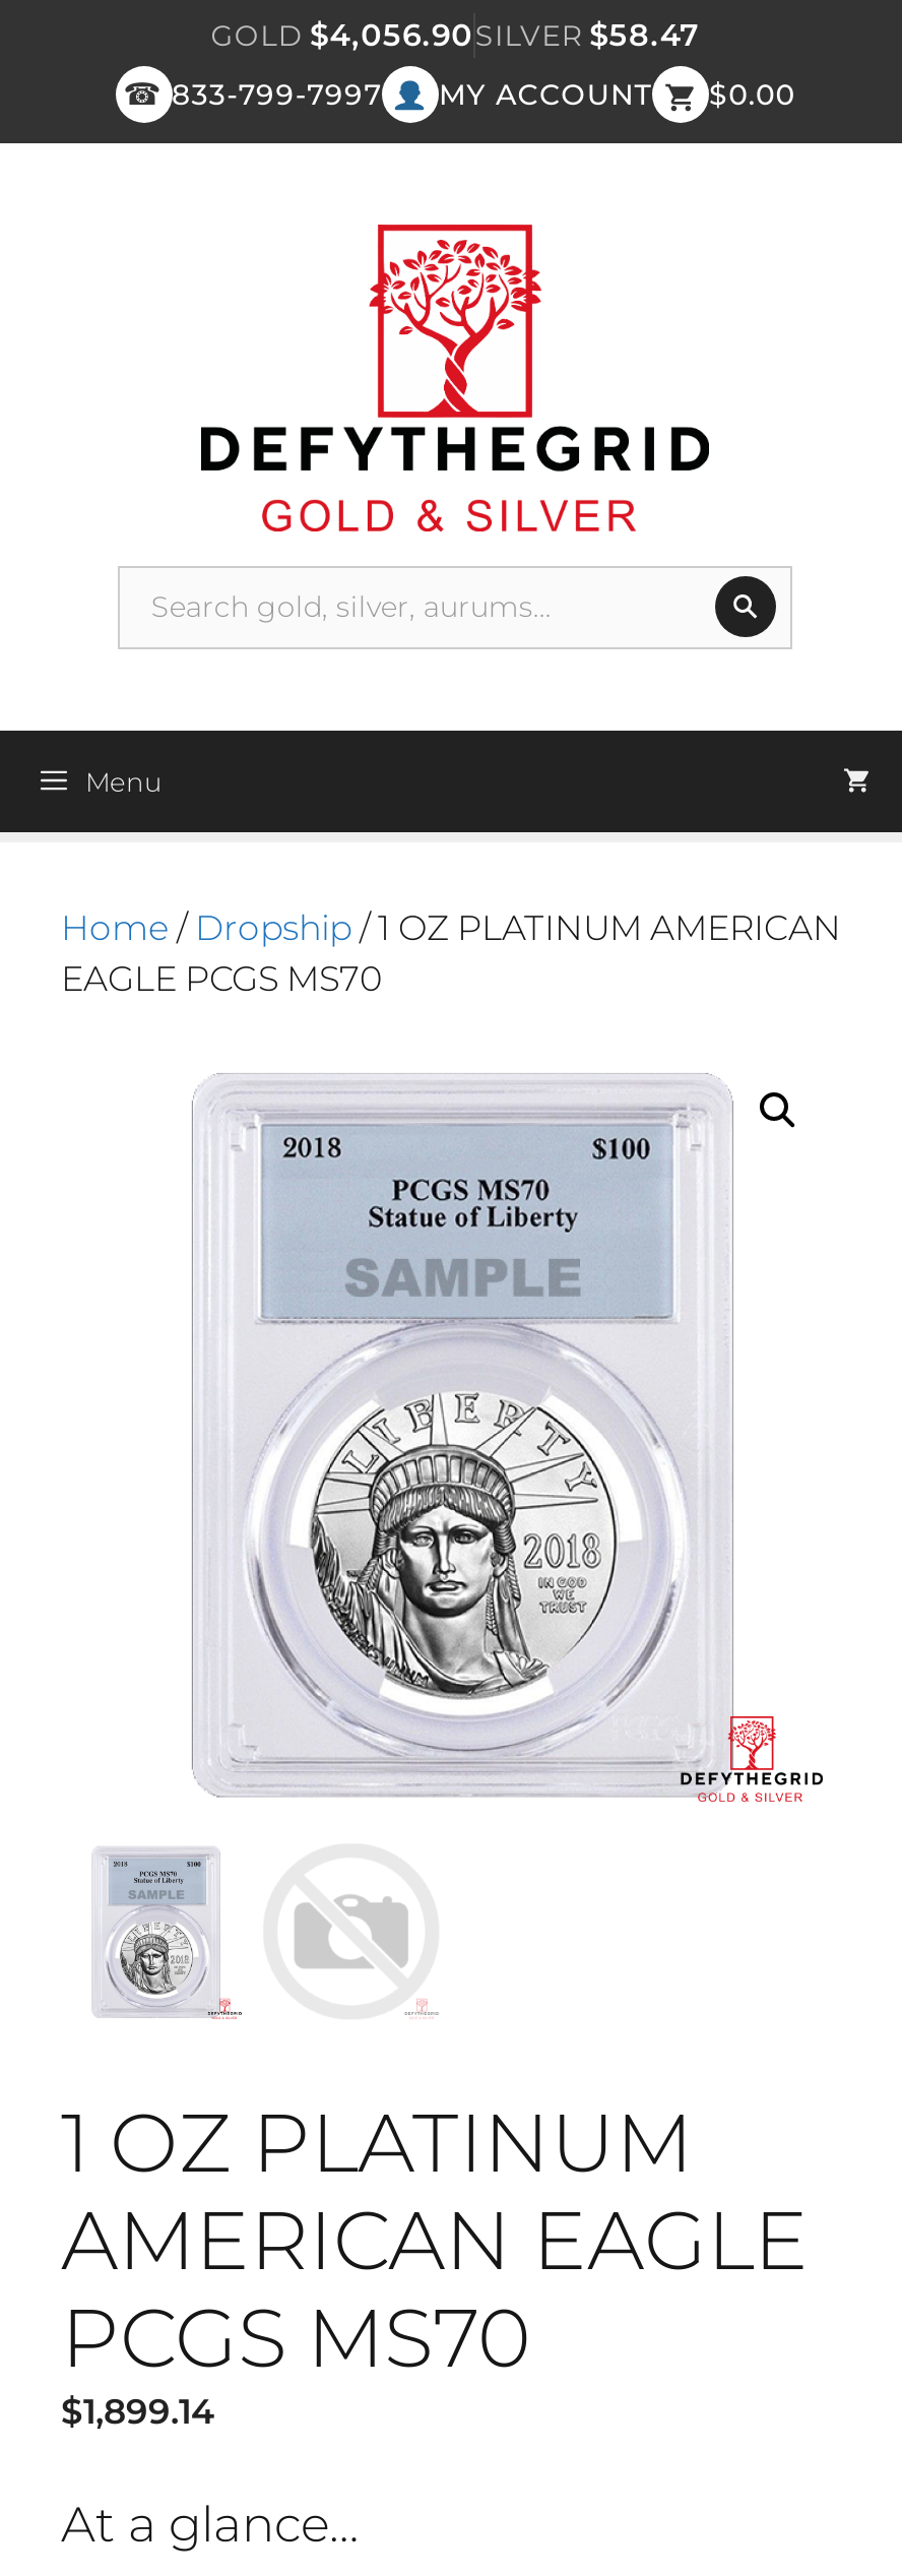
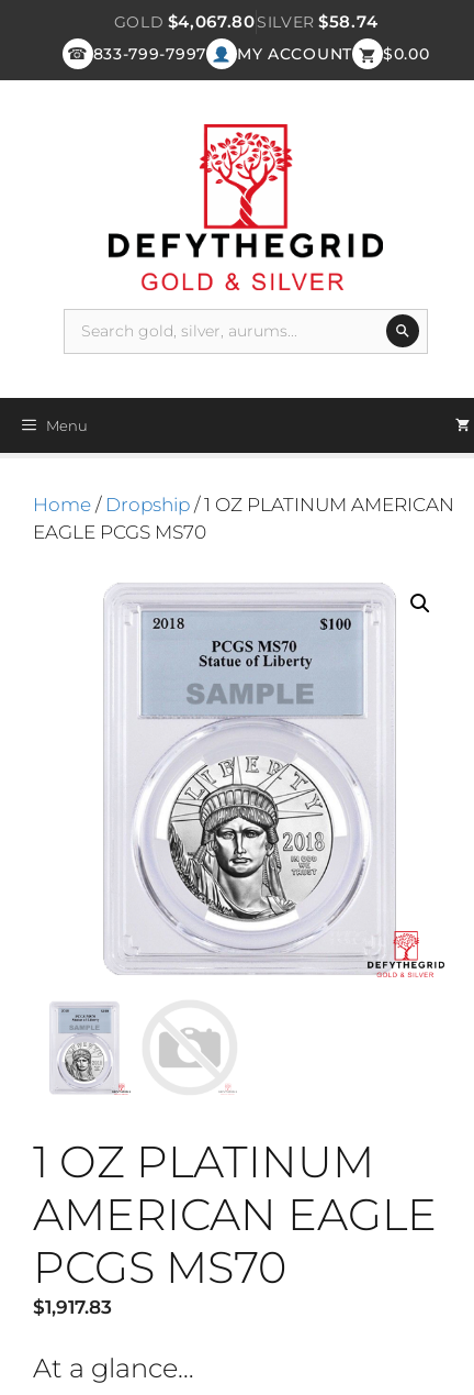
[211,15,699,54] GOLD $4,056.90SILVER $58.47 -> [114,11,378,32] GOLD $4,067.80SILVER $58.74
[61,2390,215,2431] $1,899.14 -> [33,1296,112,1318] $1,917.83

